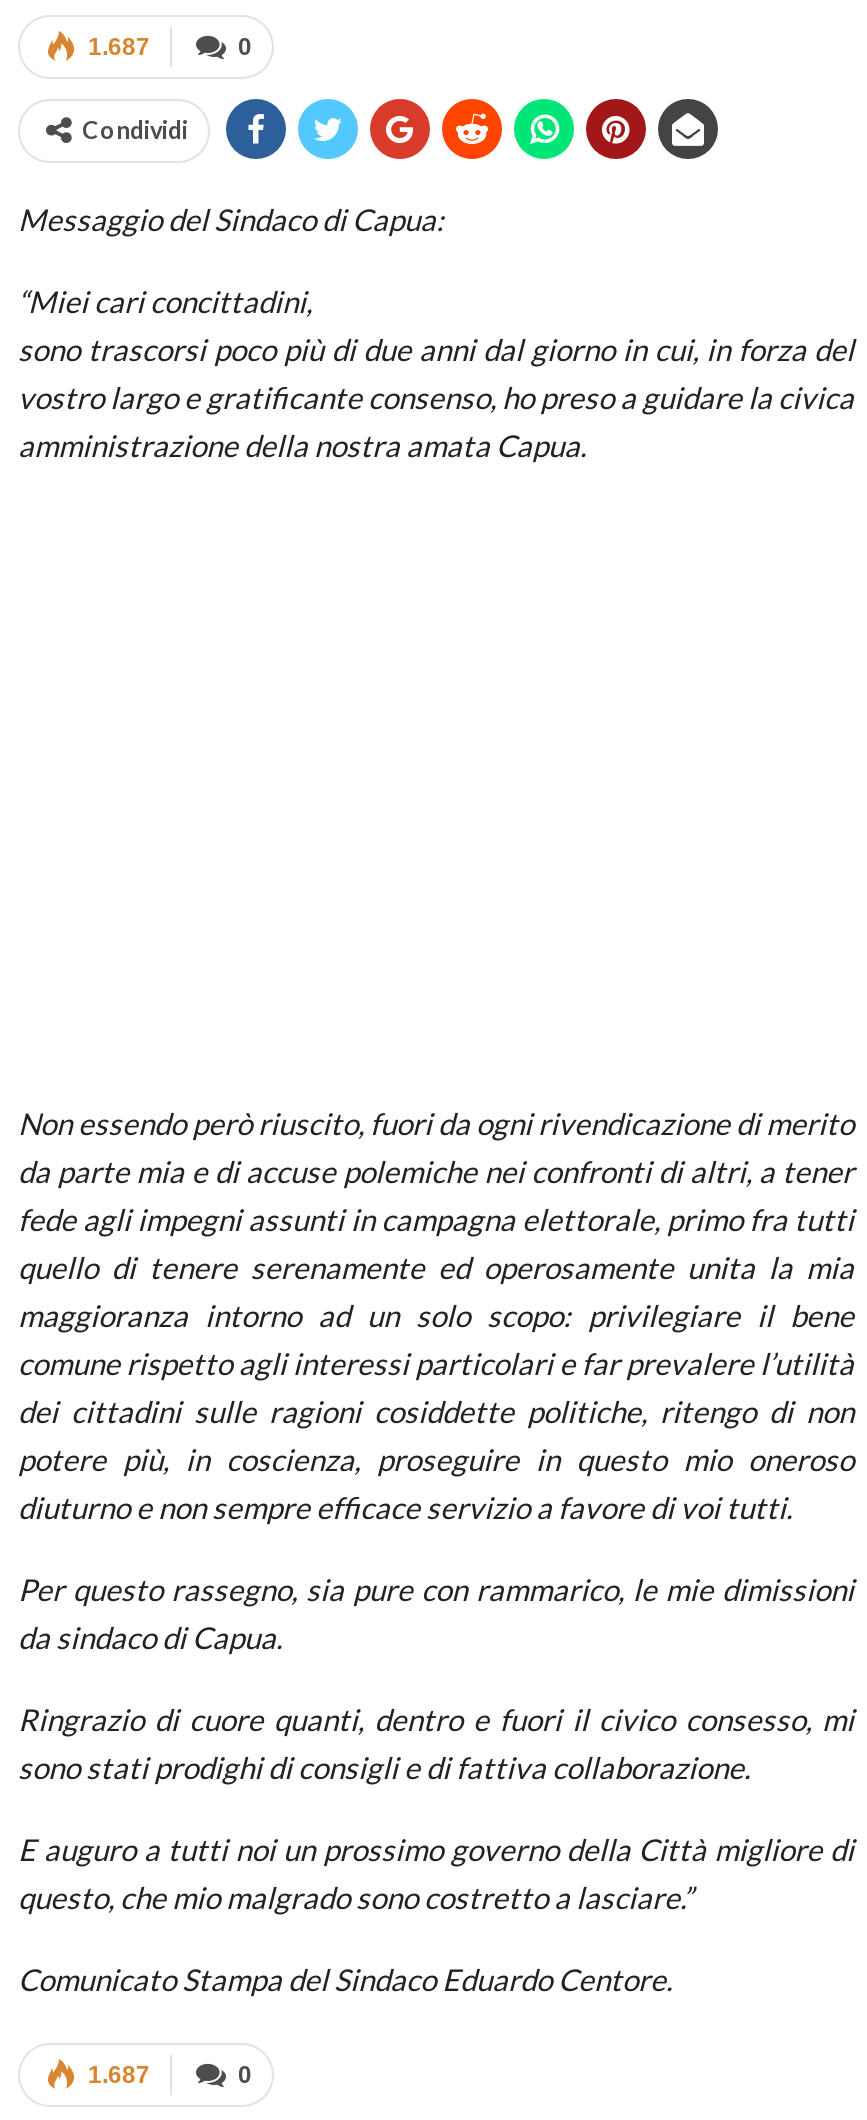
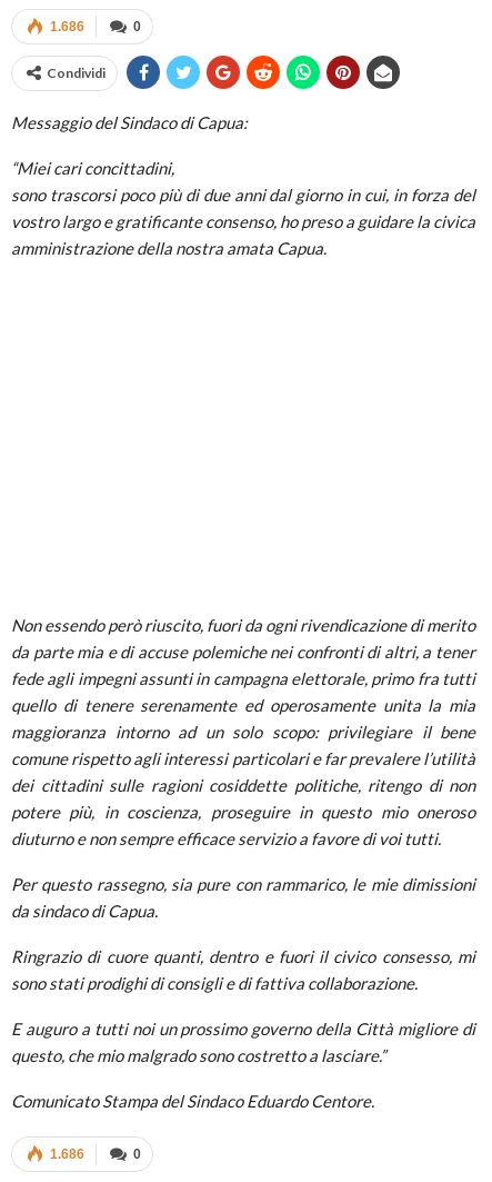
[88,33,150,61] 1.687 -> [50,19,84,34] 1.686
[88,2061,150,2089] 1.687 -> [50,1146,84,1162] 1.686

